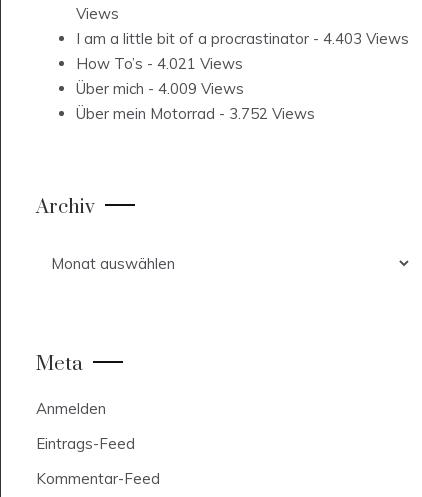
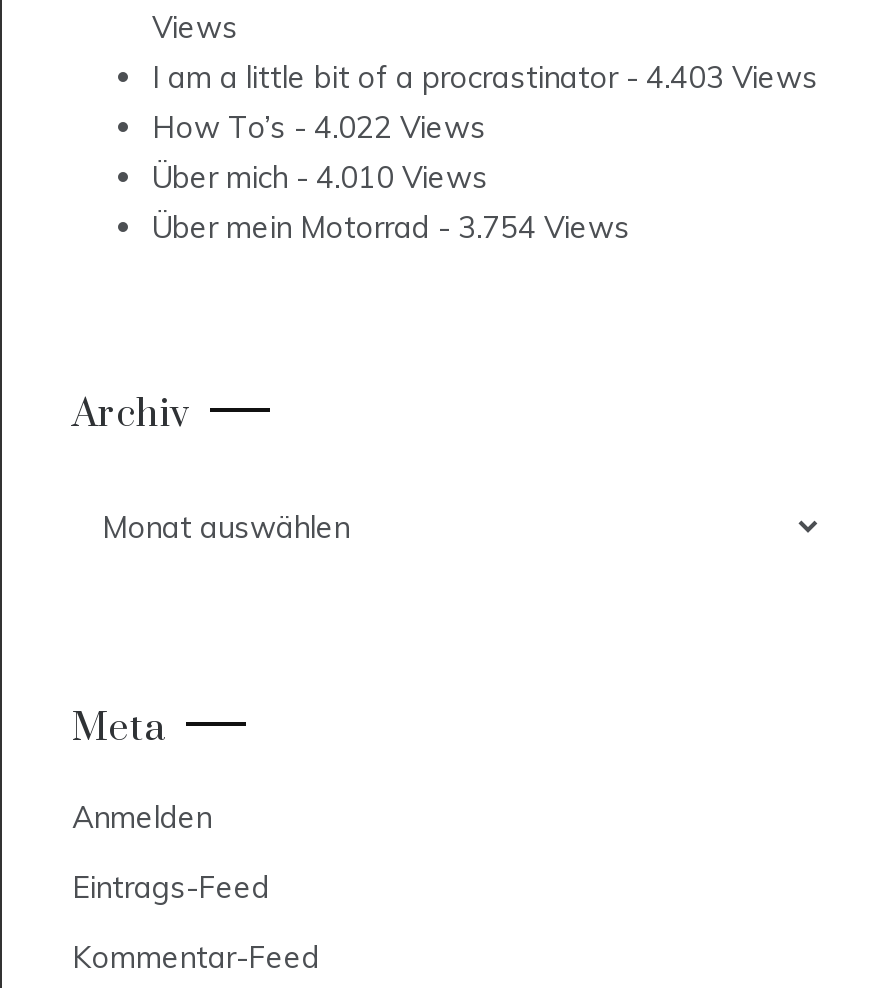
[76,54,243,73] How To’s - 4.021 Views -> [152,109,486,147] How To’s - 4.022 Views
[76,79,244,98] Über mich - 4.009 Views -> [152,159,488,197] Über mich - 4.010 Views
[76,104,315,123] Über mein Motorrad - 3.752 Views -> [152,209,630,247] Über mein Motorrad - 3.754 Views

